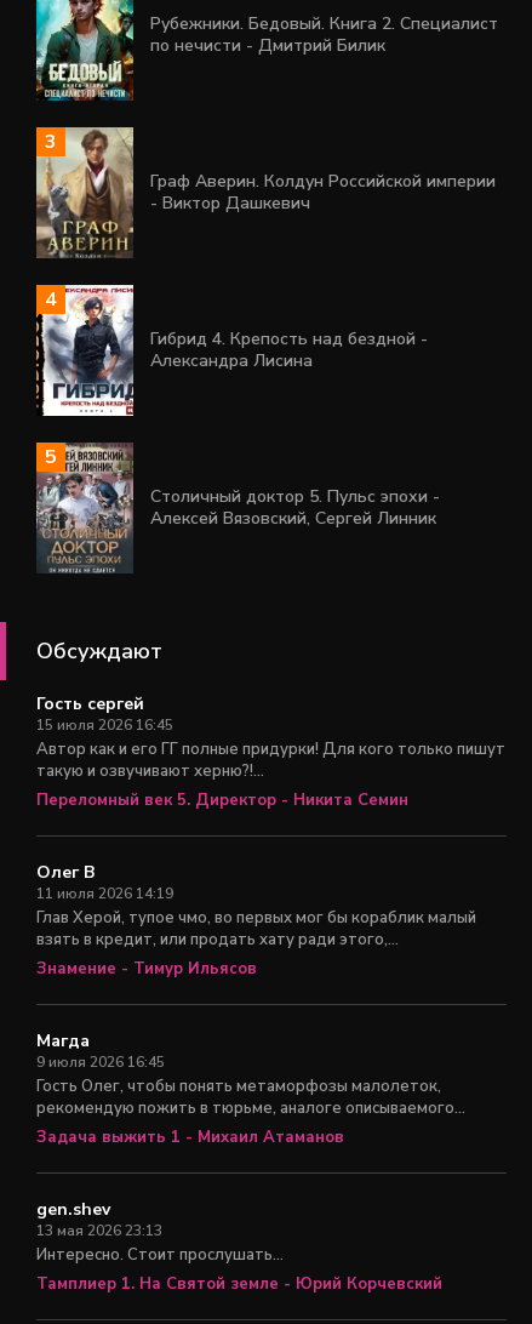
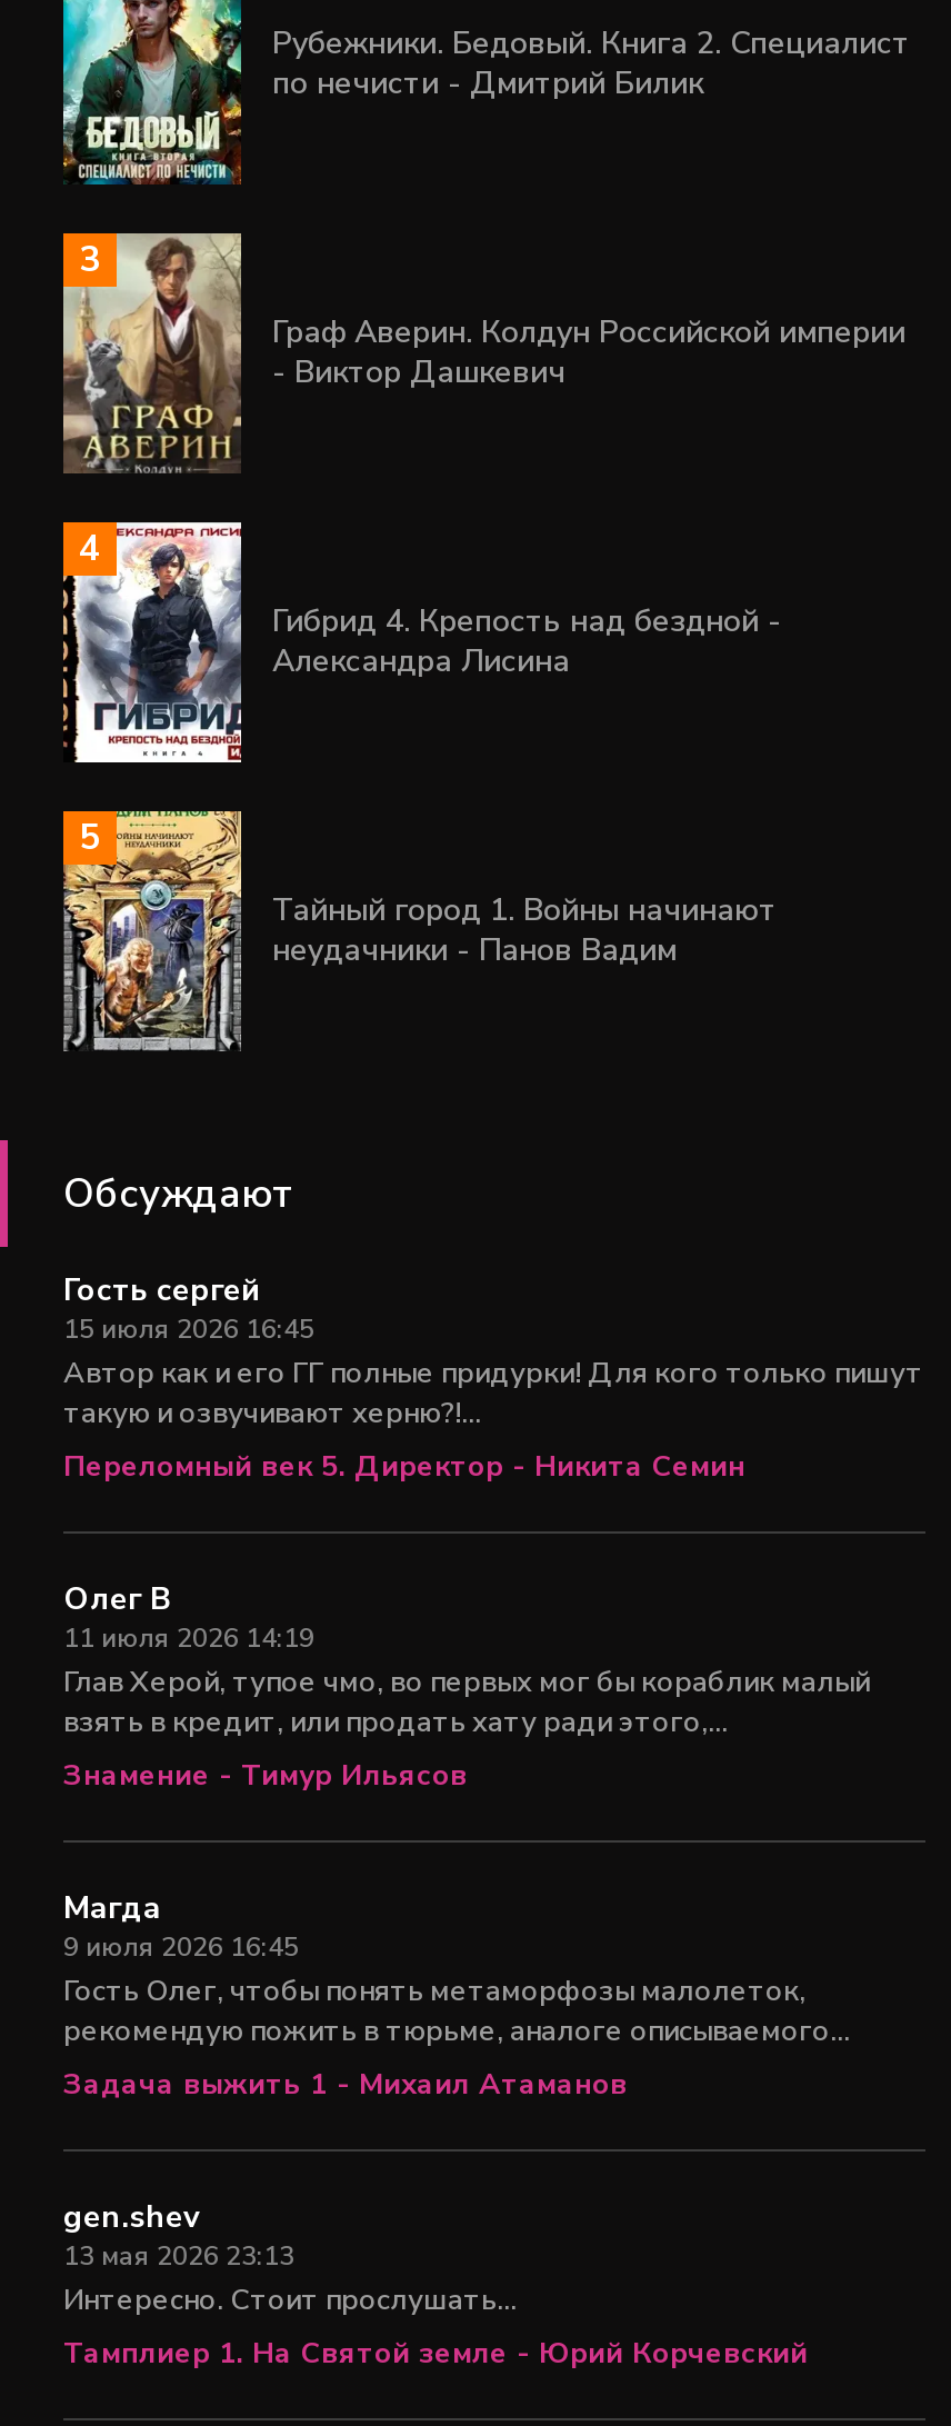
[36,443,440,573] [image] | Столичный доктор 5. Пульс эпохи - | Алексей Вязовский, Сергей Линник -> [61,809,777,1051] [image] | Тайный город 1. Войны начинают | неудачники - Панов Вадим

